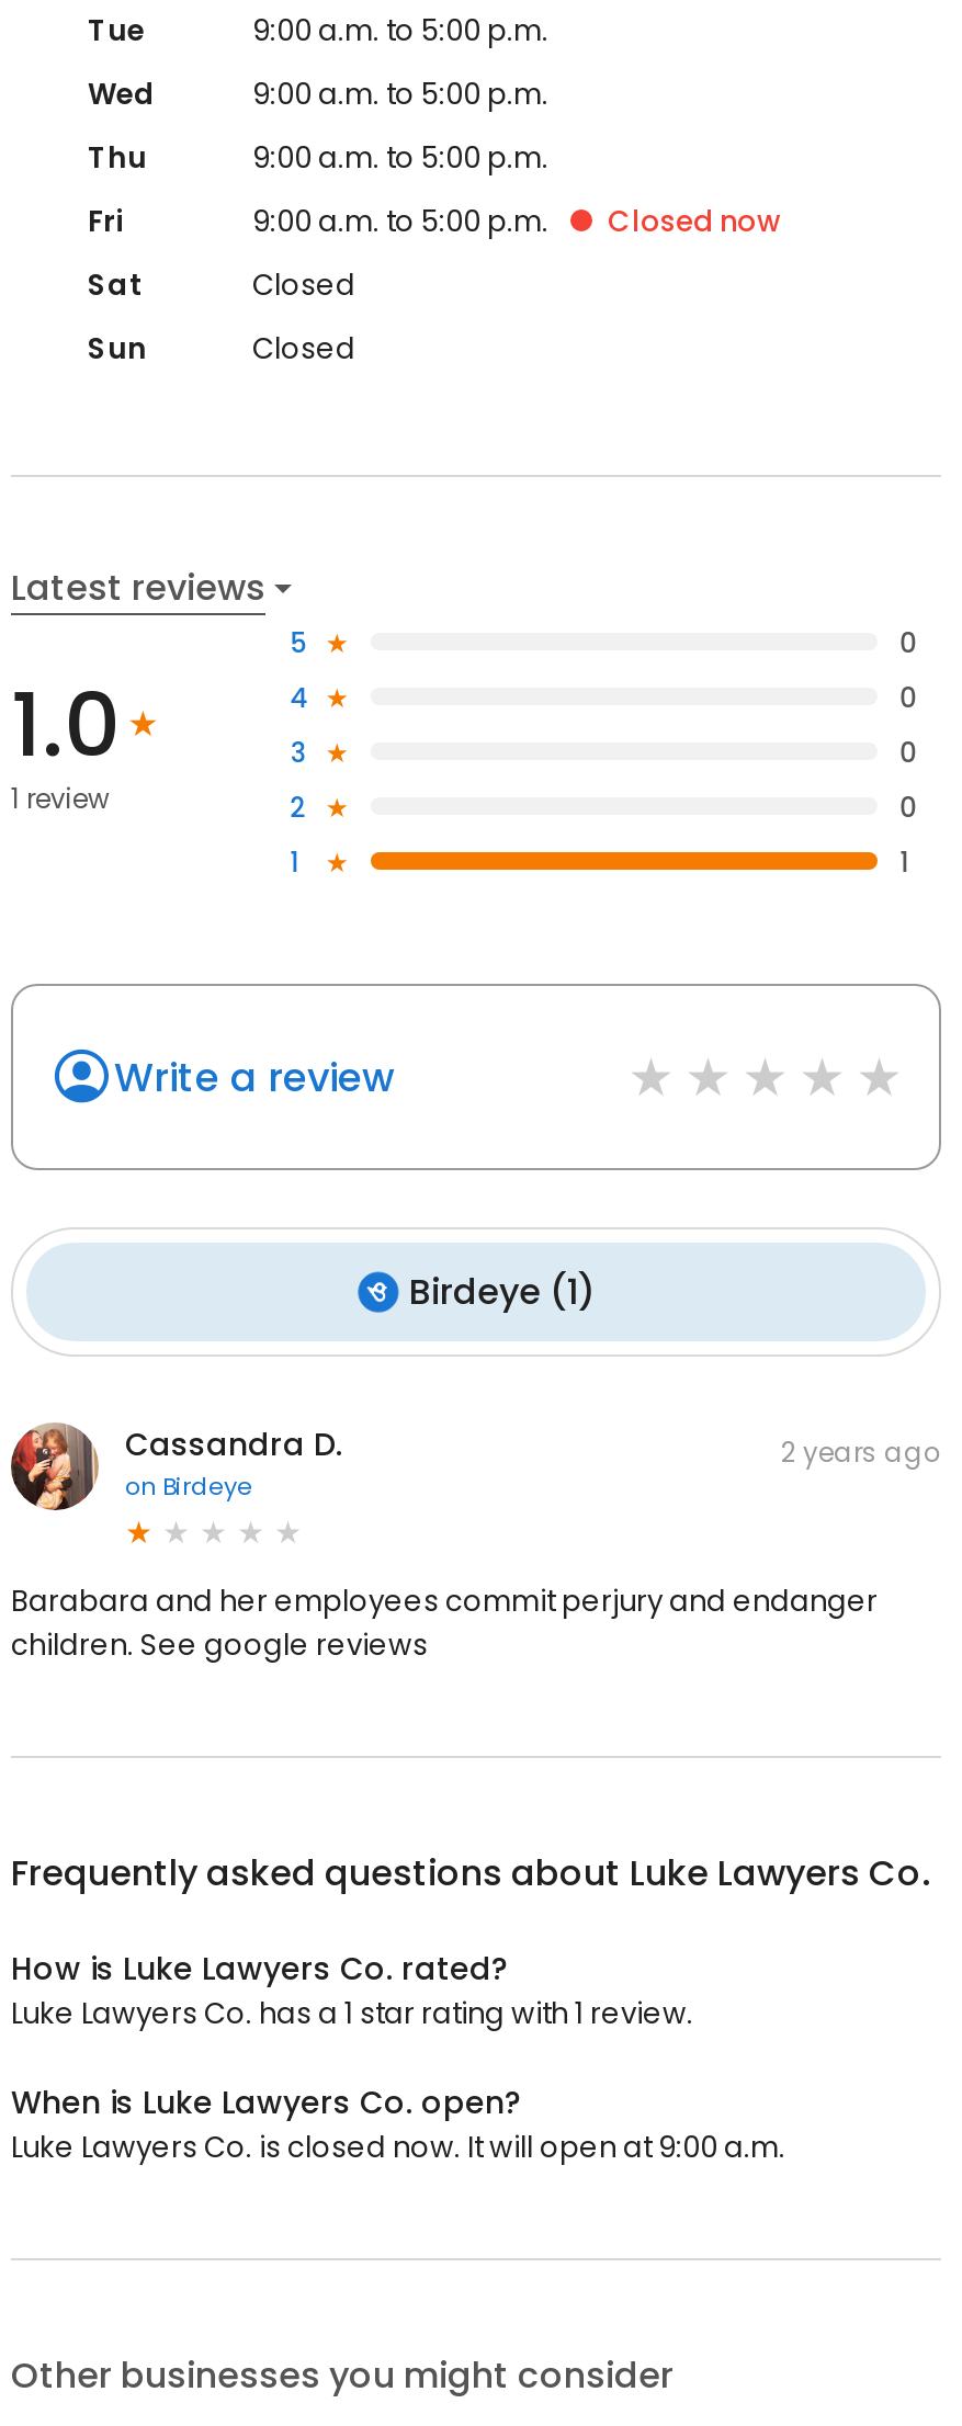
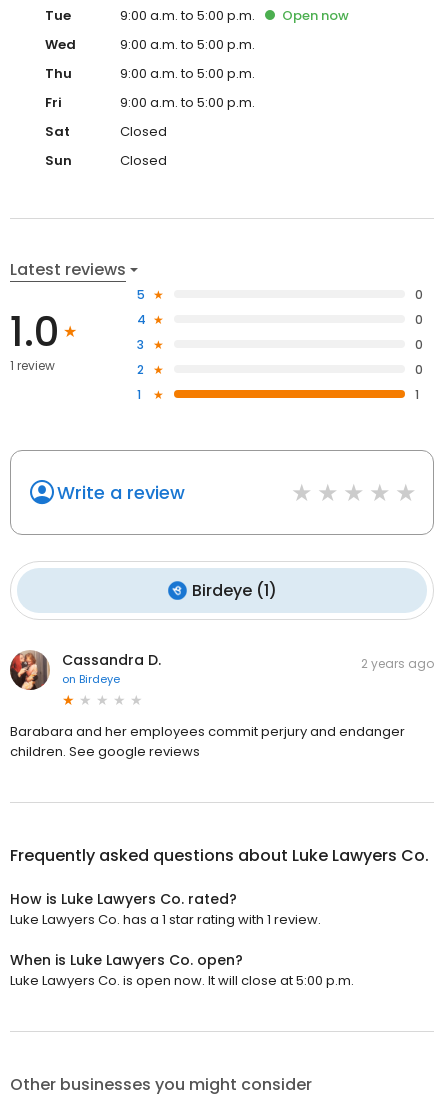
none -> [282,6,349,25] Open now
[608,200,781,242] Closed now -> none
[11,2126,785,2168] Luke Lawyers Co. is closed now. It will open at 9:00 a.m. -> [10,971,354,990] Luke Lawyers Co. is open now. It will close at 5:00 p.m.

